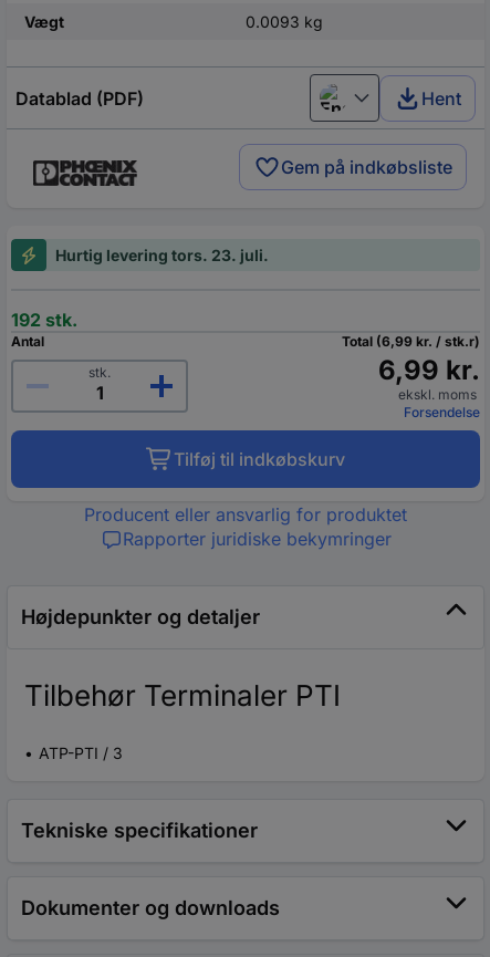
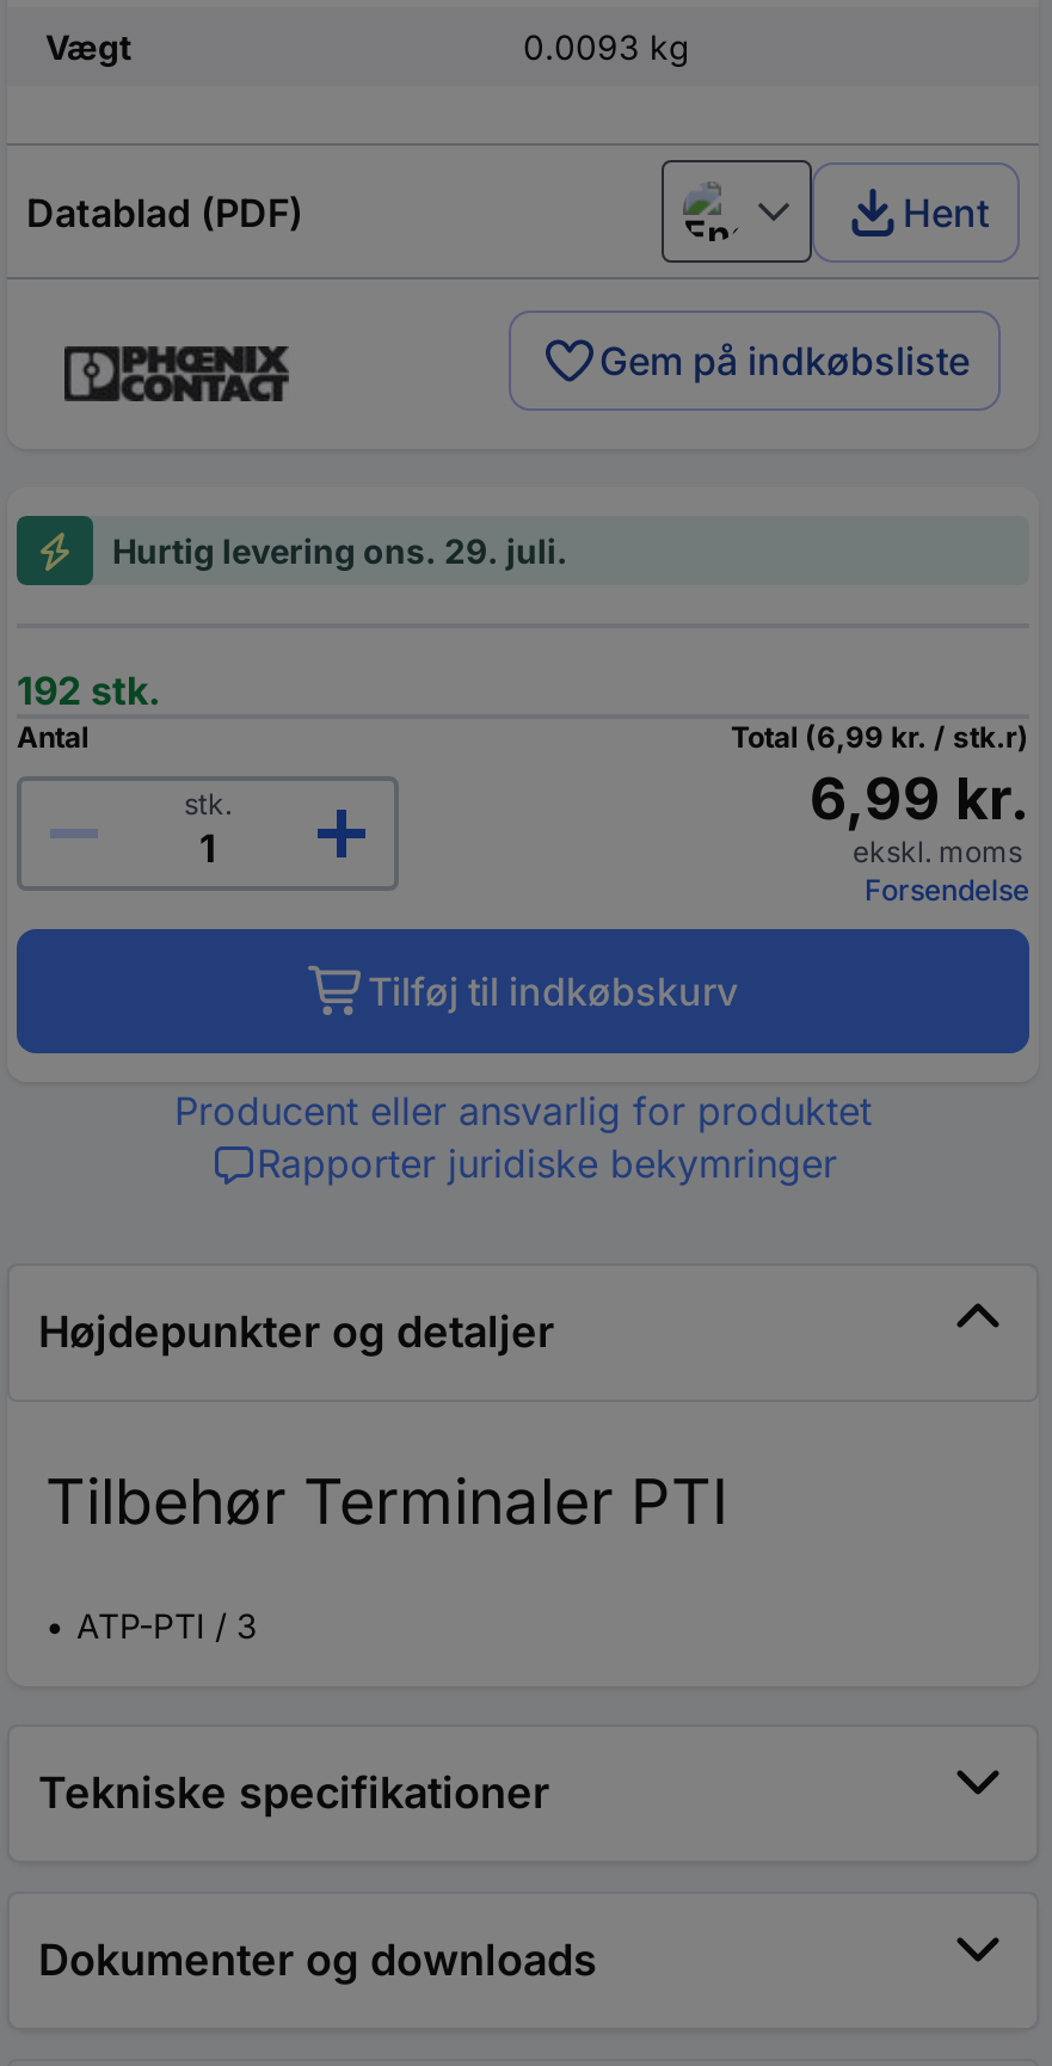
[55,246,269,264] Hurtig levering tors. 23. juli. -> [112,530,568,571] Hurtig levering ons. 29. juli.

